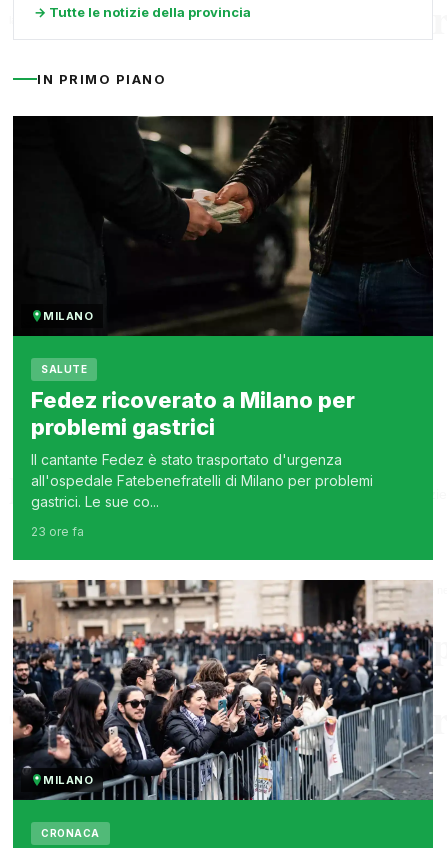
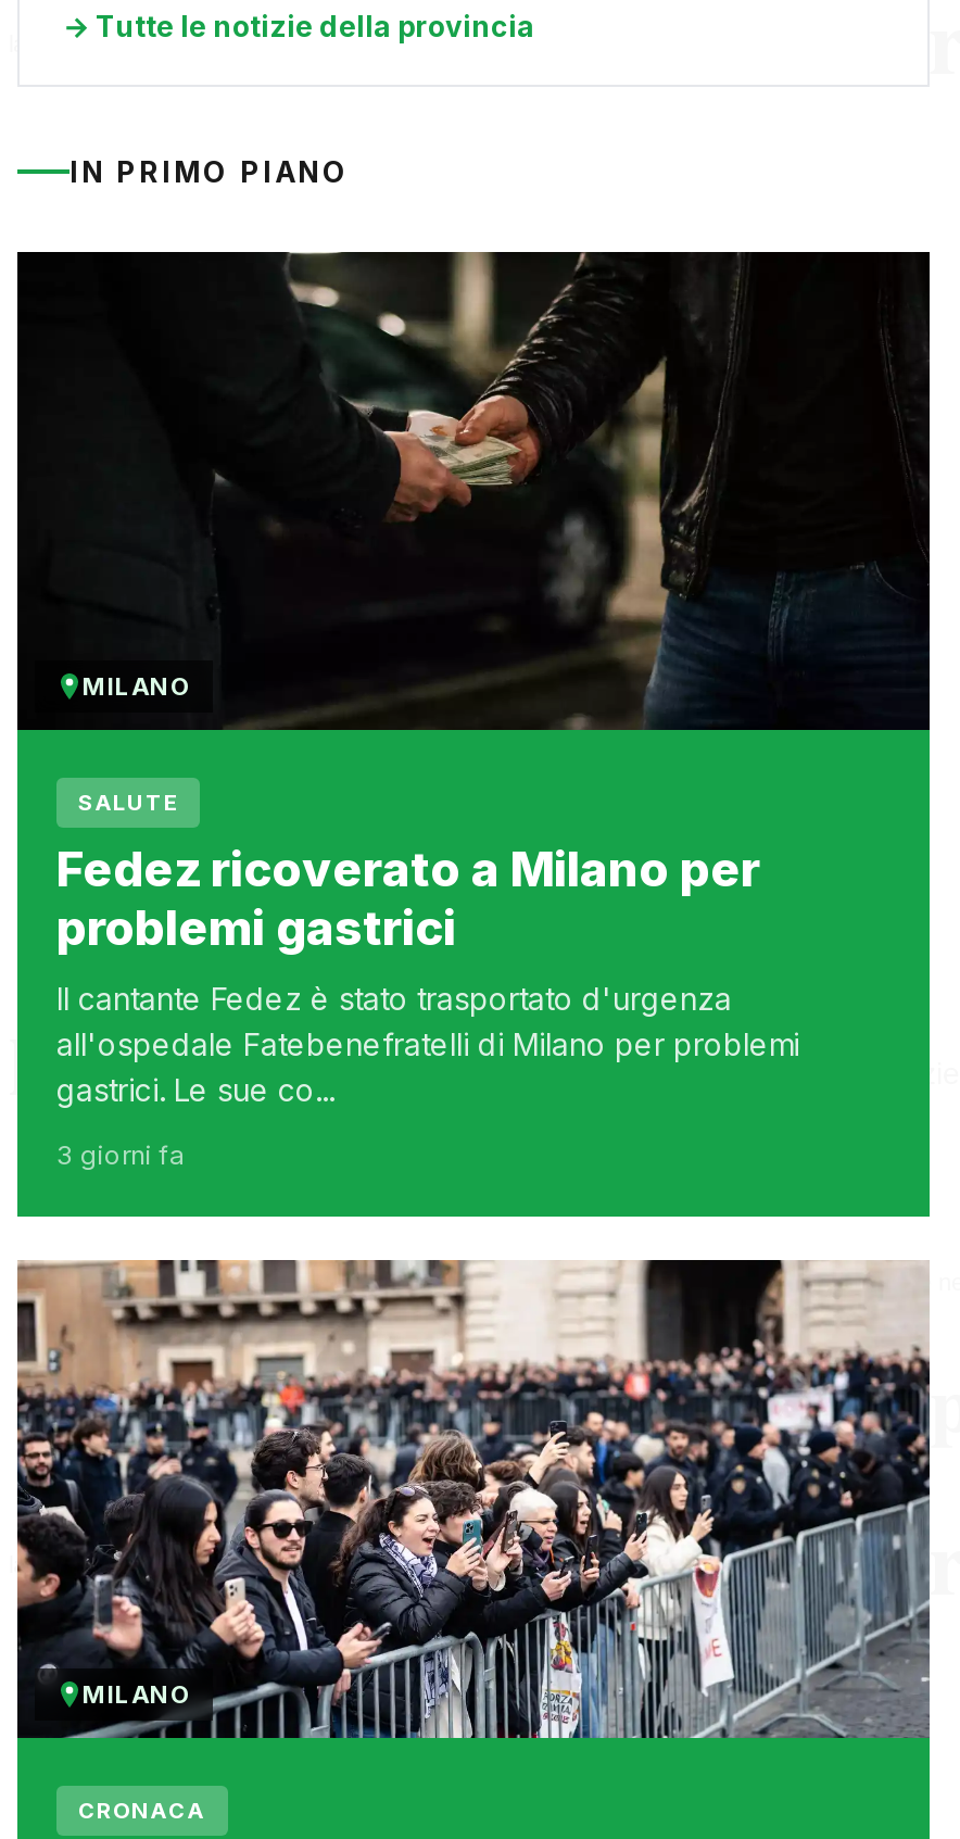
[31,524,84,539] 23 ore fa -> [56,1138,185,1171] 3 giorni fa

